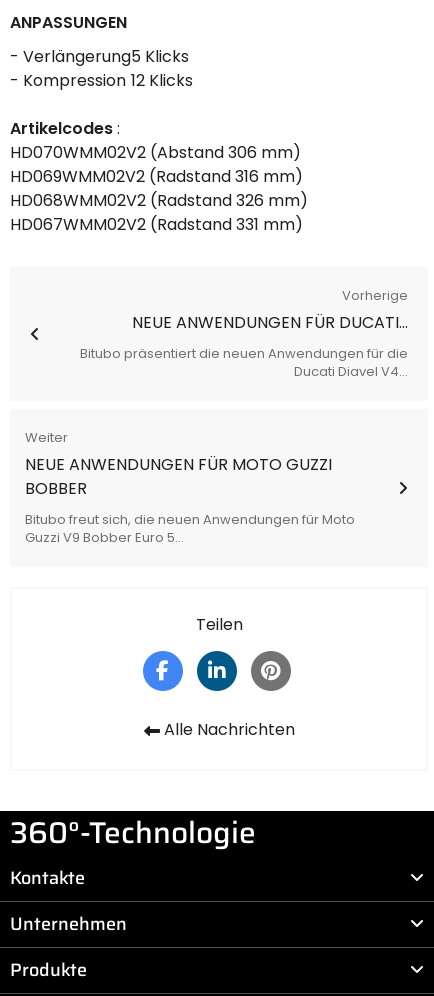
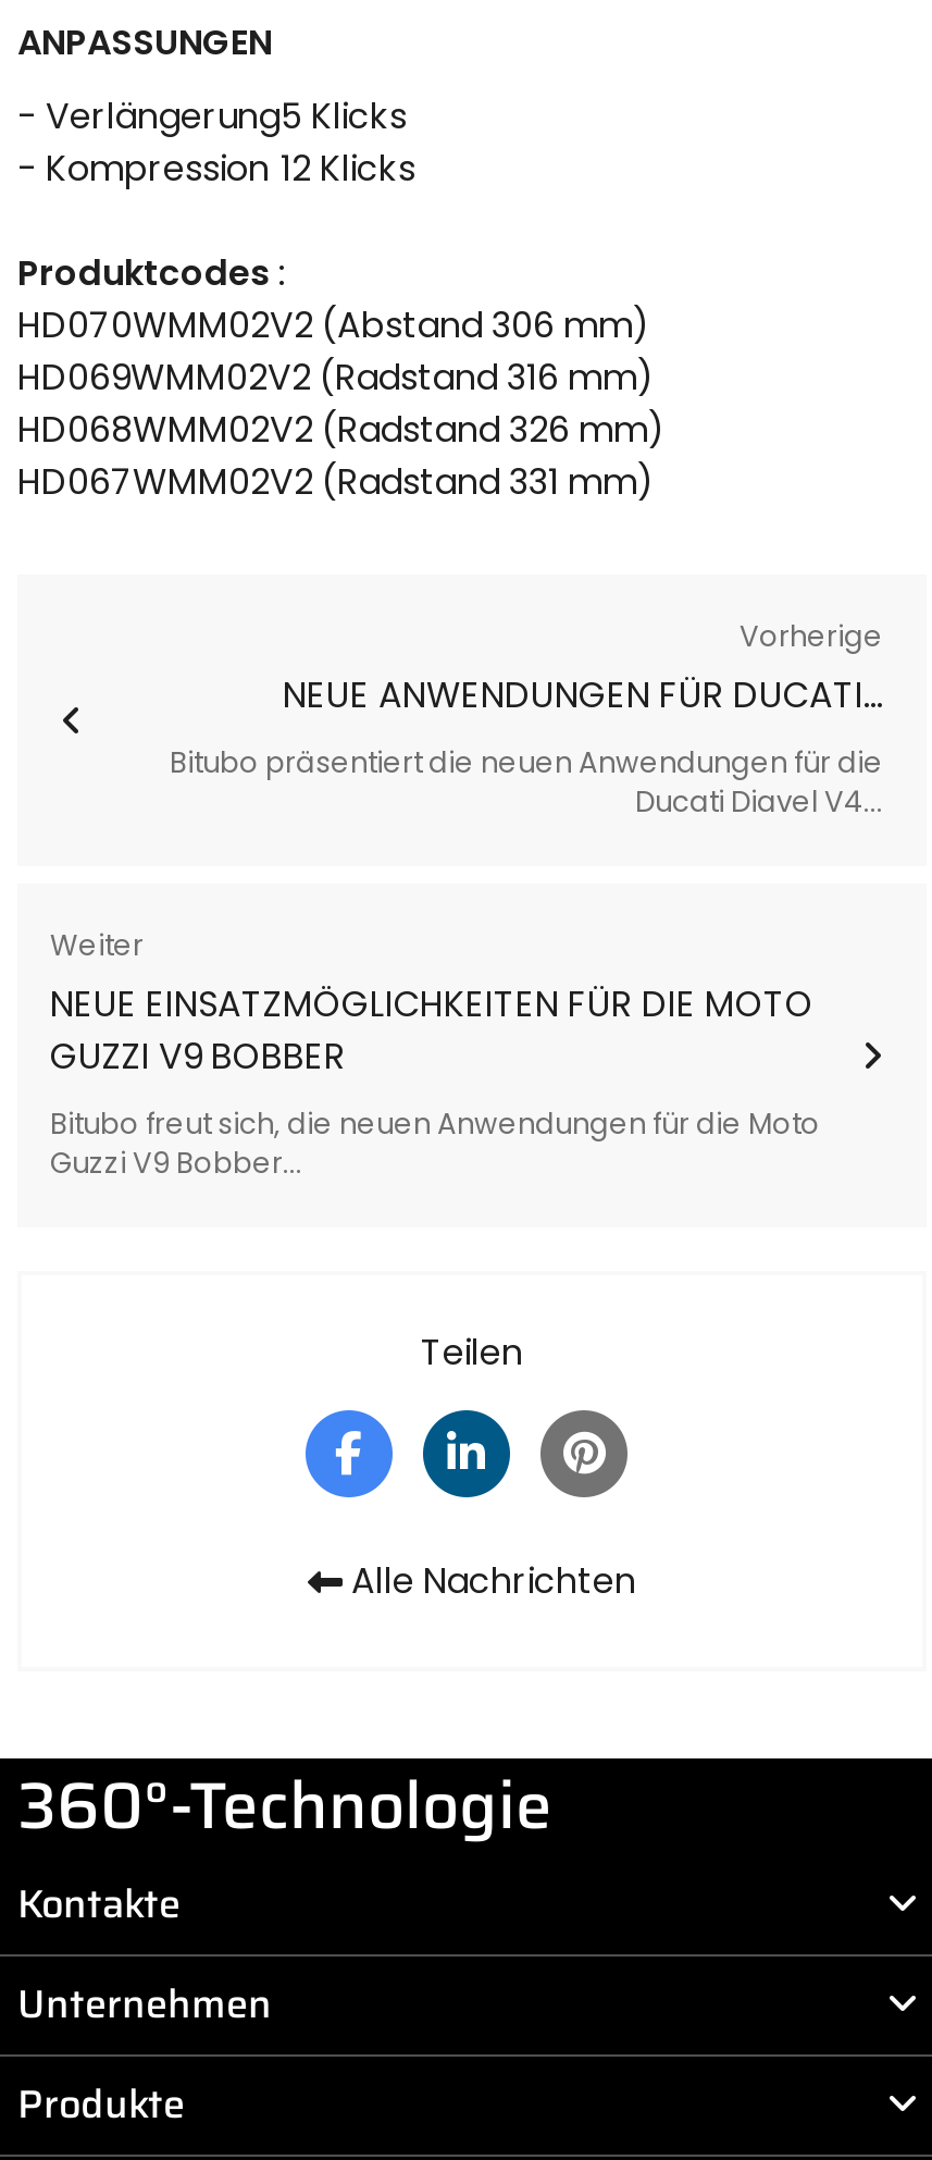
[10,118,120,138] Artikelcodes: -> [17,250,285,294] Produktcodes:
[25,455,332,498] NEUE ANWENDUNGEN FÜR MOTO GUZZI | BOBBER -> [50,983,813,1077] NEUE EINSATZMÖGLICHKEITEN FÜR DIE MOTO | GUZZI V9 BOBBER
[25,511,355,546] Bitubo freut sich, die neuen Anwendungen für Moto | Guzzi V9 Bobber Euro 5... -> [50,1105,820,1182] Bitubo freut sich, die neuen Anwendungen für die Moto | Guzzi V9 Bobber...

